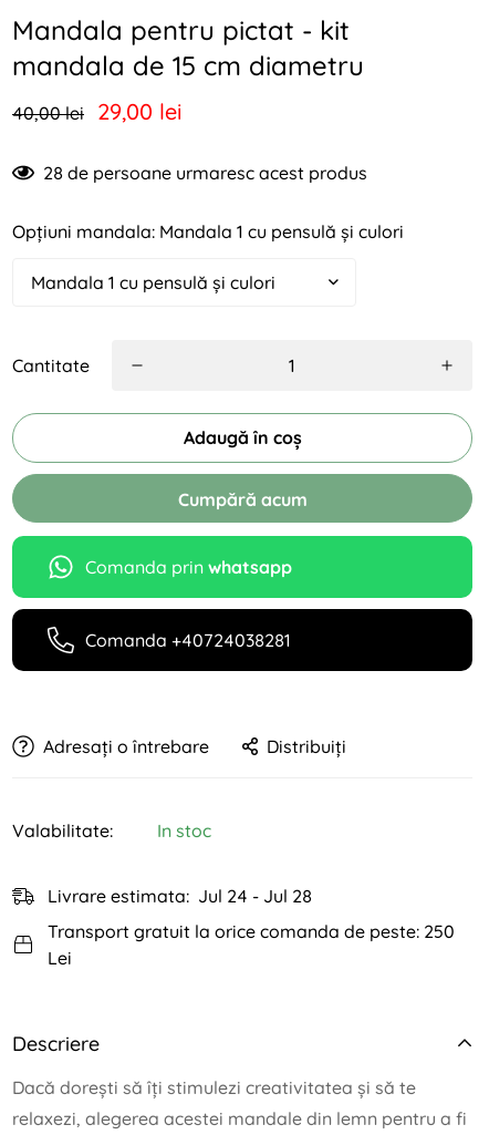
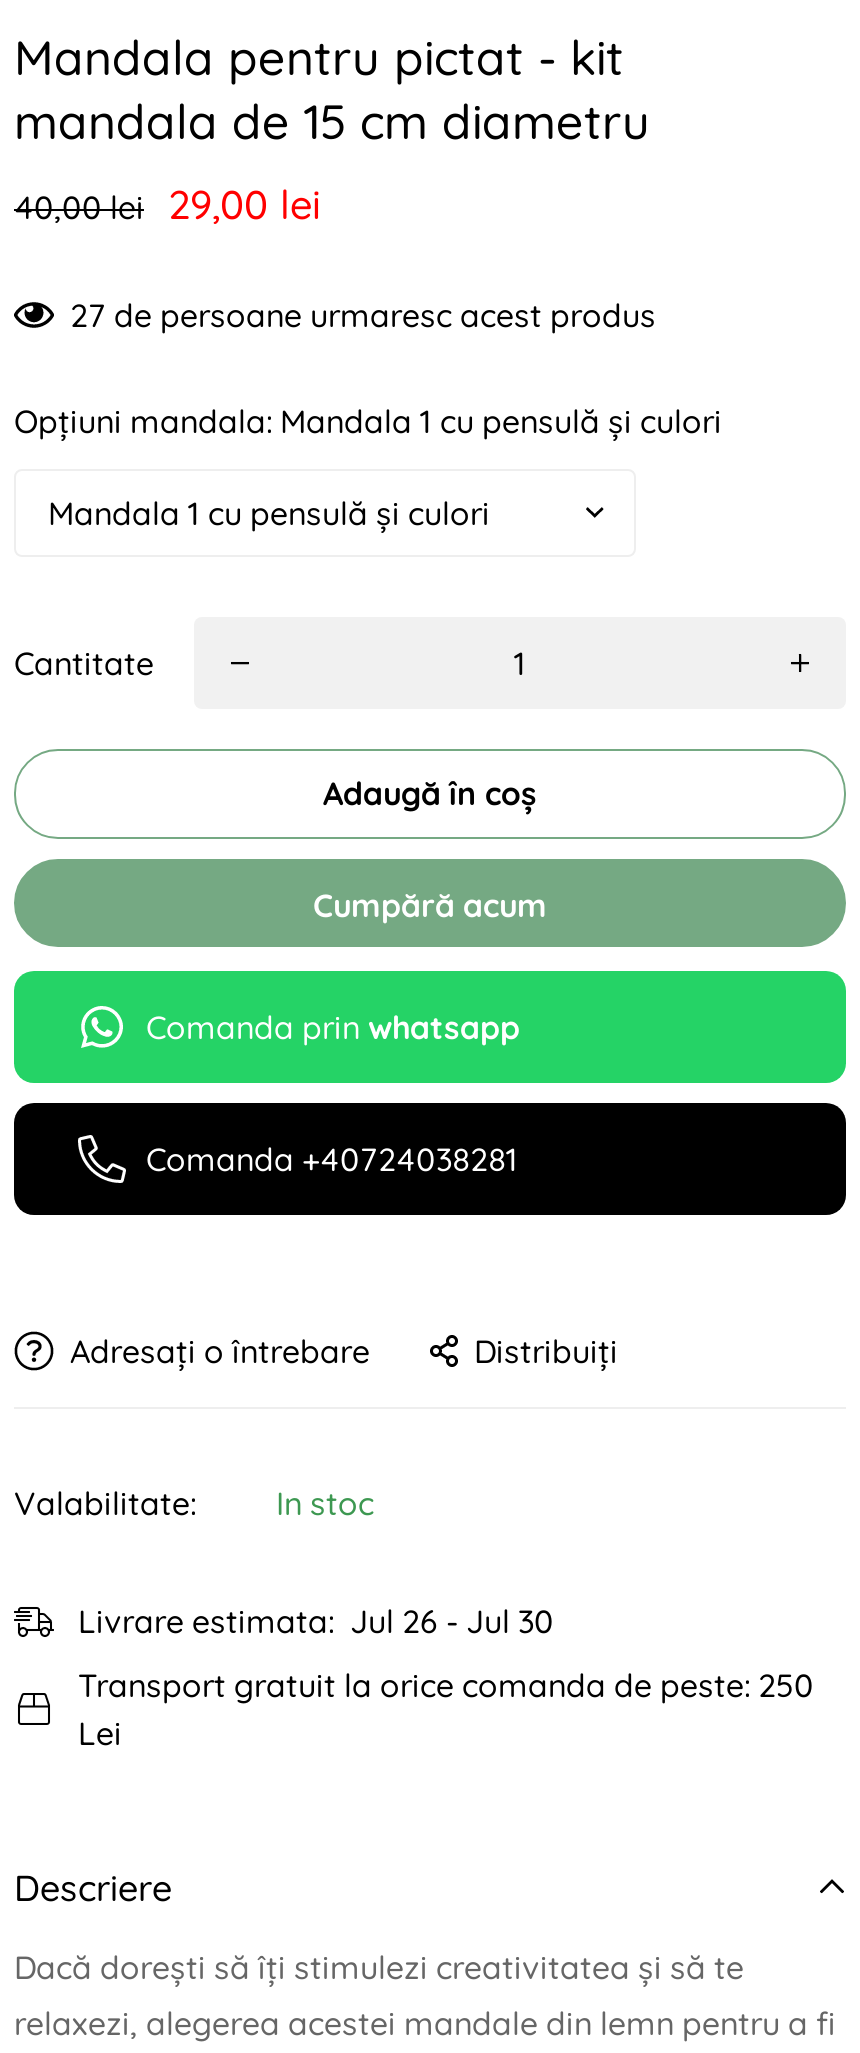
[43,162,367,184] 28 de persoane urmaresc acest produs -> [70,296,656,336] 27 de persoane urmaresc acest produs
[48,885,312,907] Livrare estimata: Jul 24 - Jul 28 -> [78,1602,554,1642] Livrare estimata: Jul 26 - Jul 30

